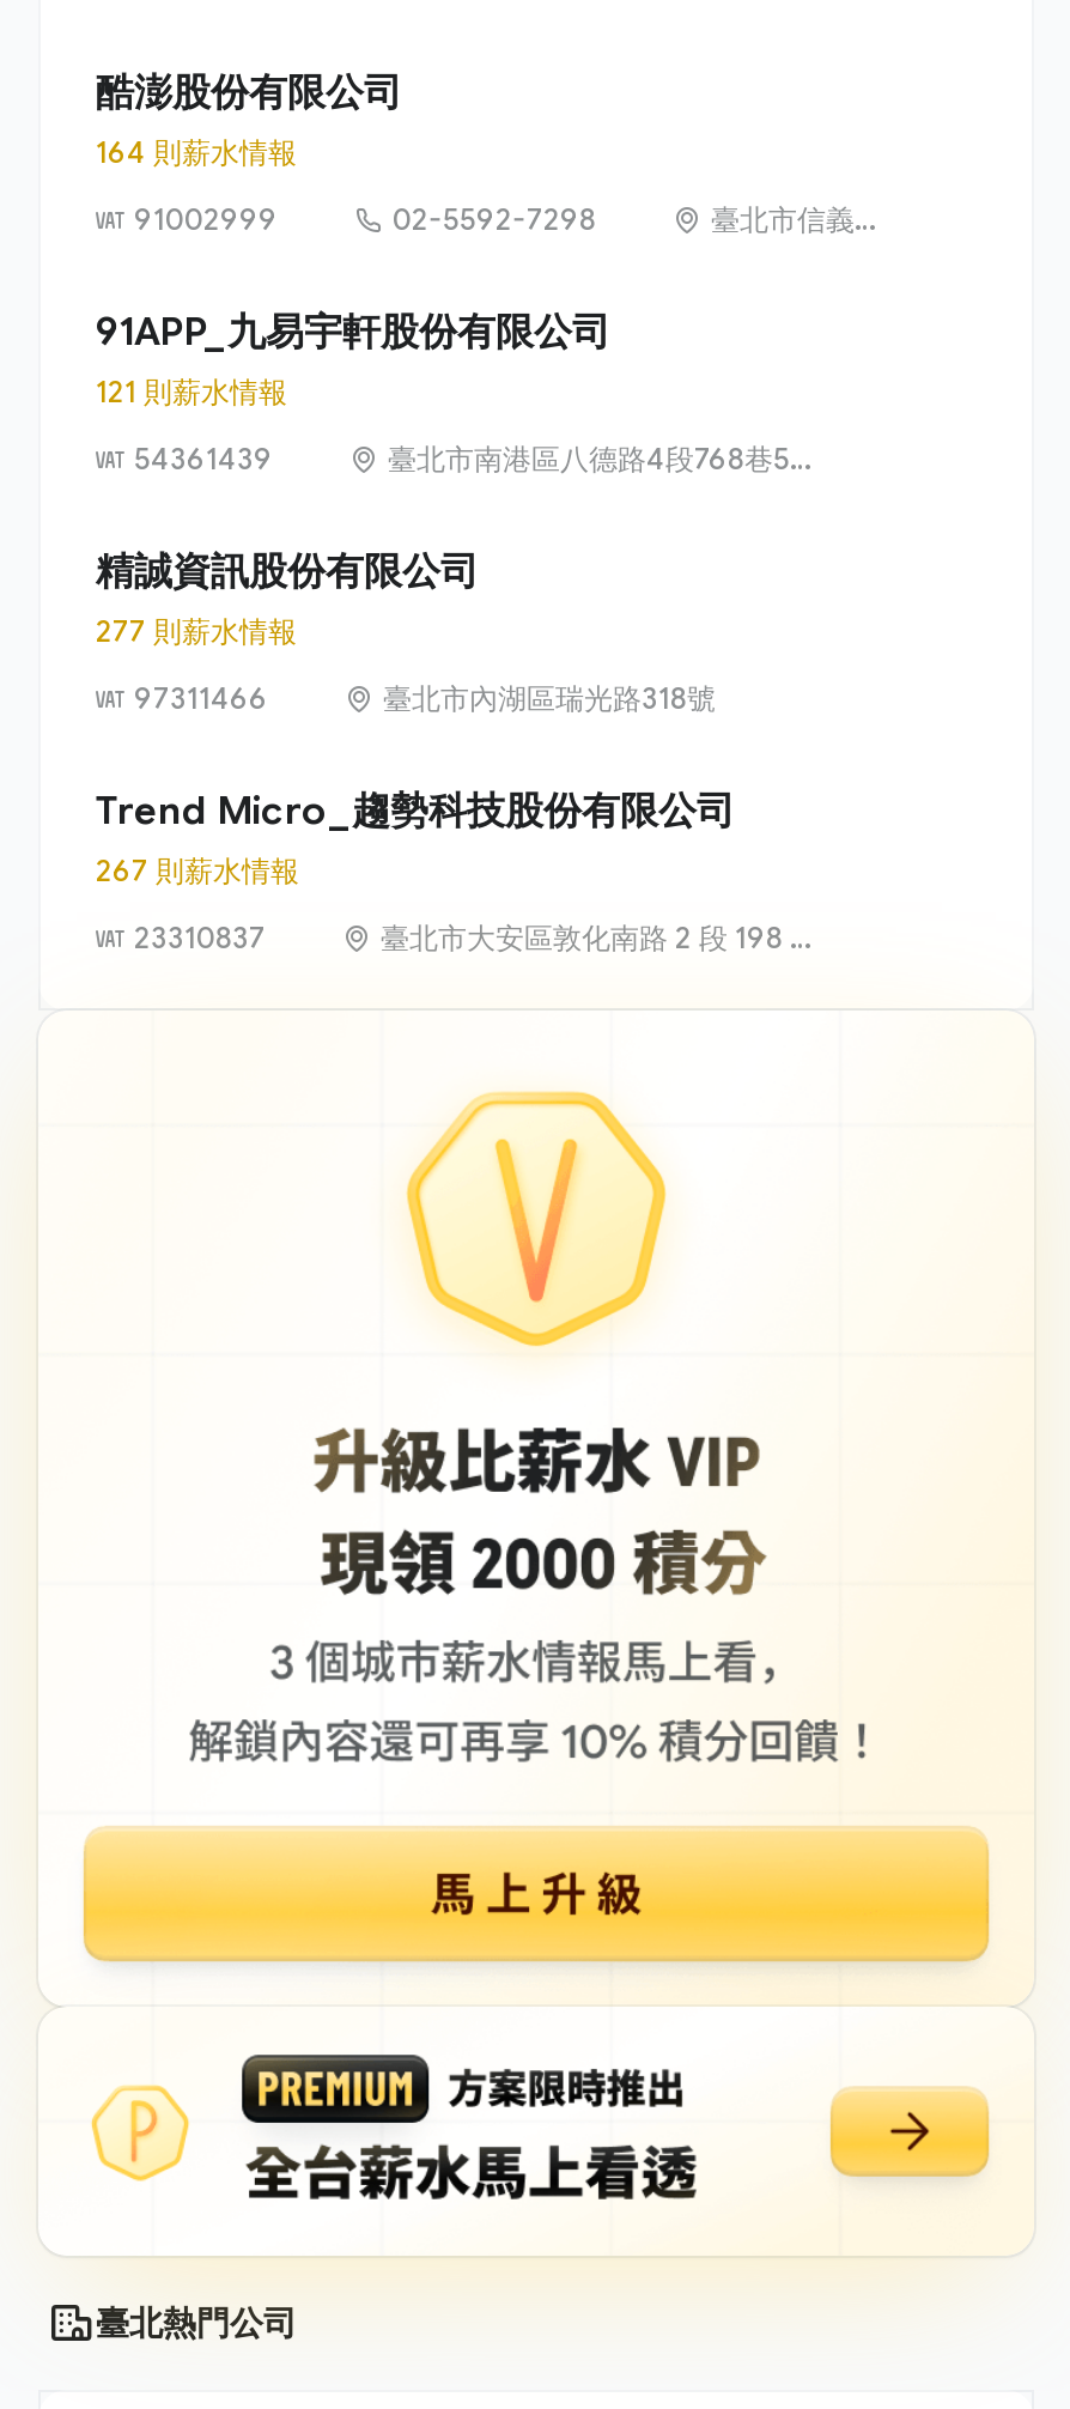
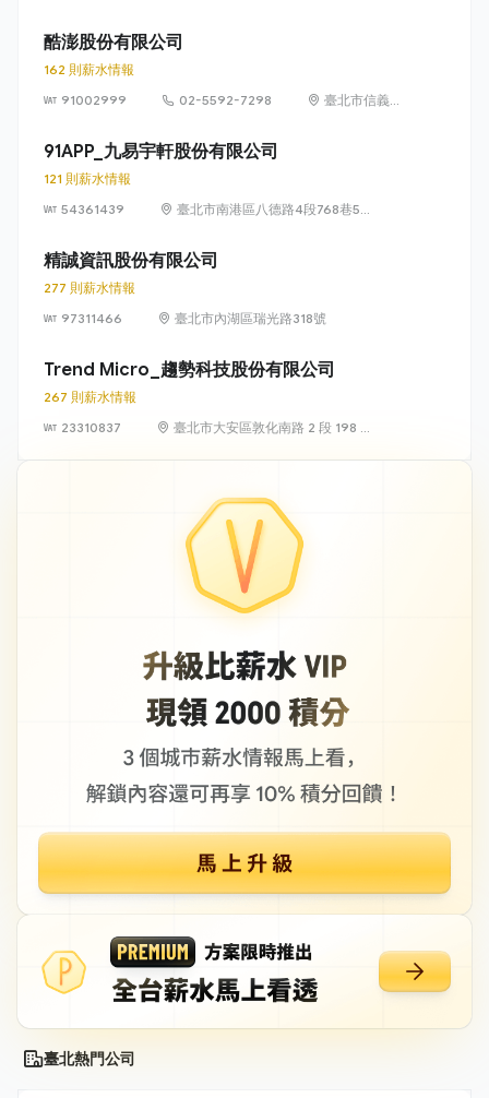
[96,134,297,170] 164 則薪水情報 -> [44,61,134,78] 162 則薪水情報

